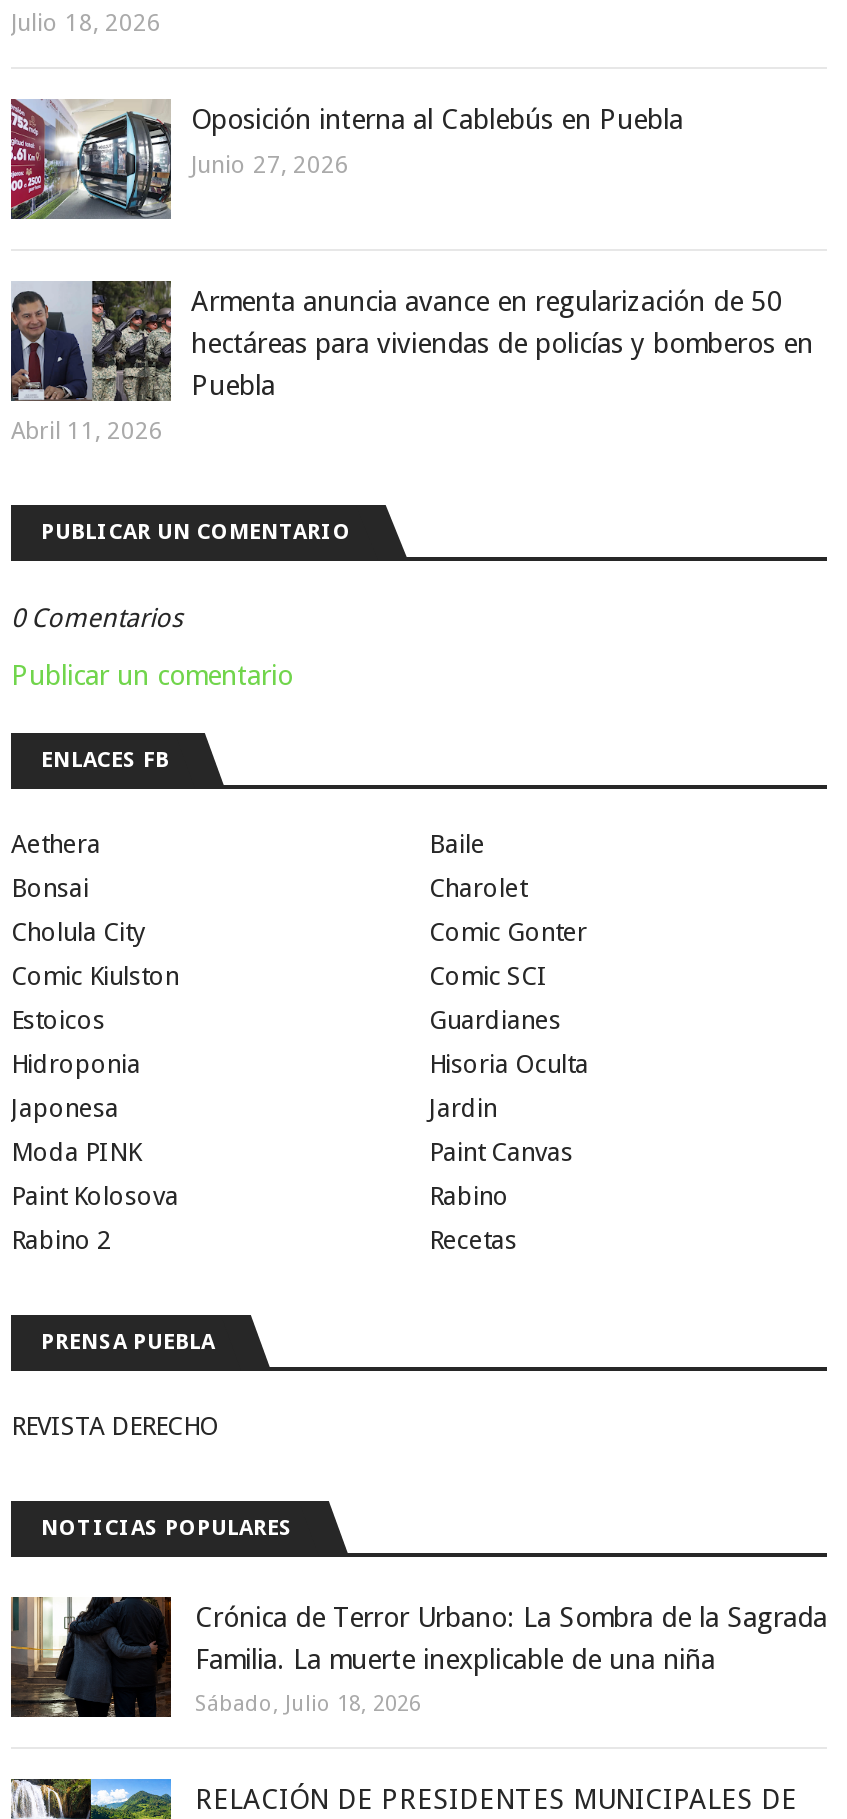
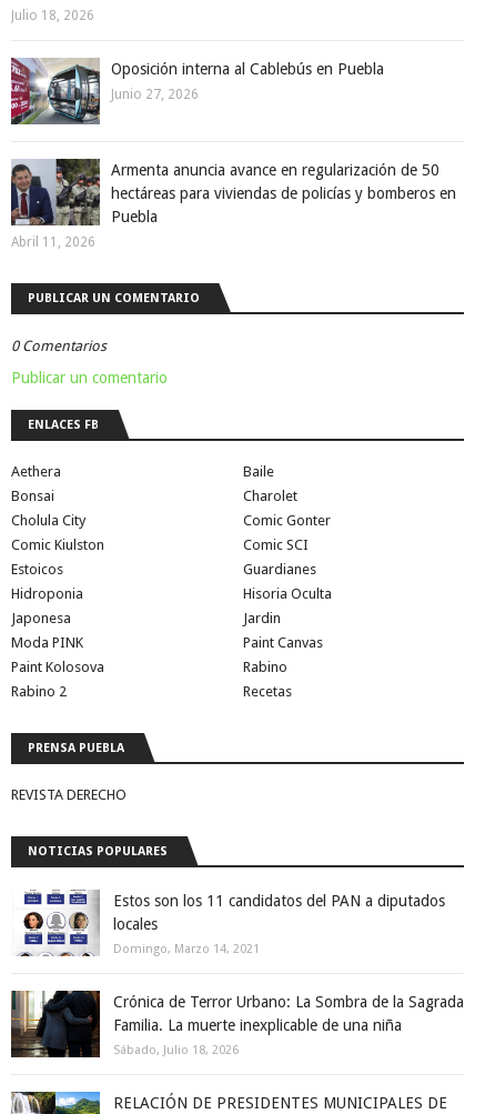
none -> [11,891,445,957] [image] | Estos son los 11 candidatos del PAN a diputados | locales | Domingo, Marzo 14, 2021

